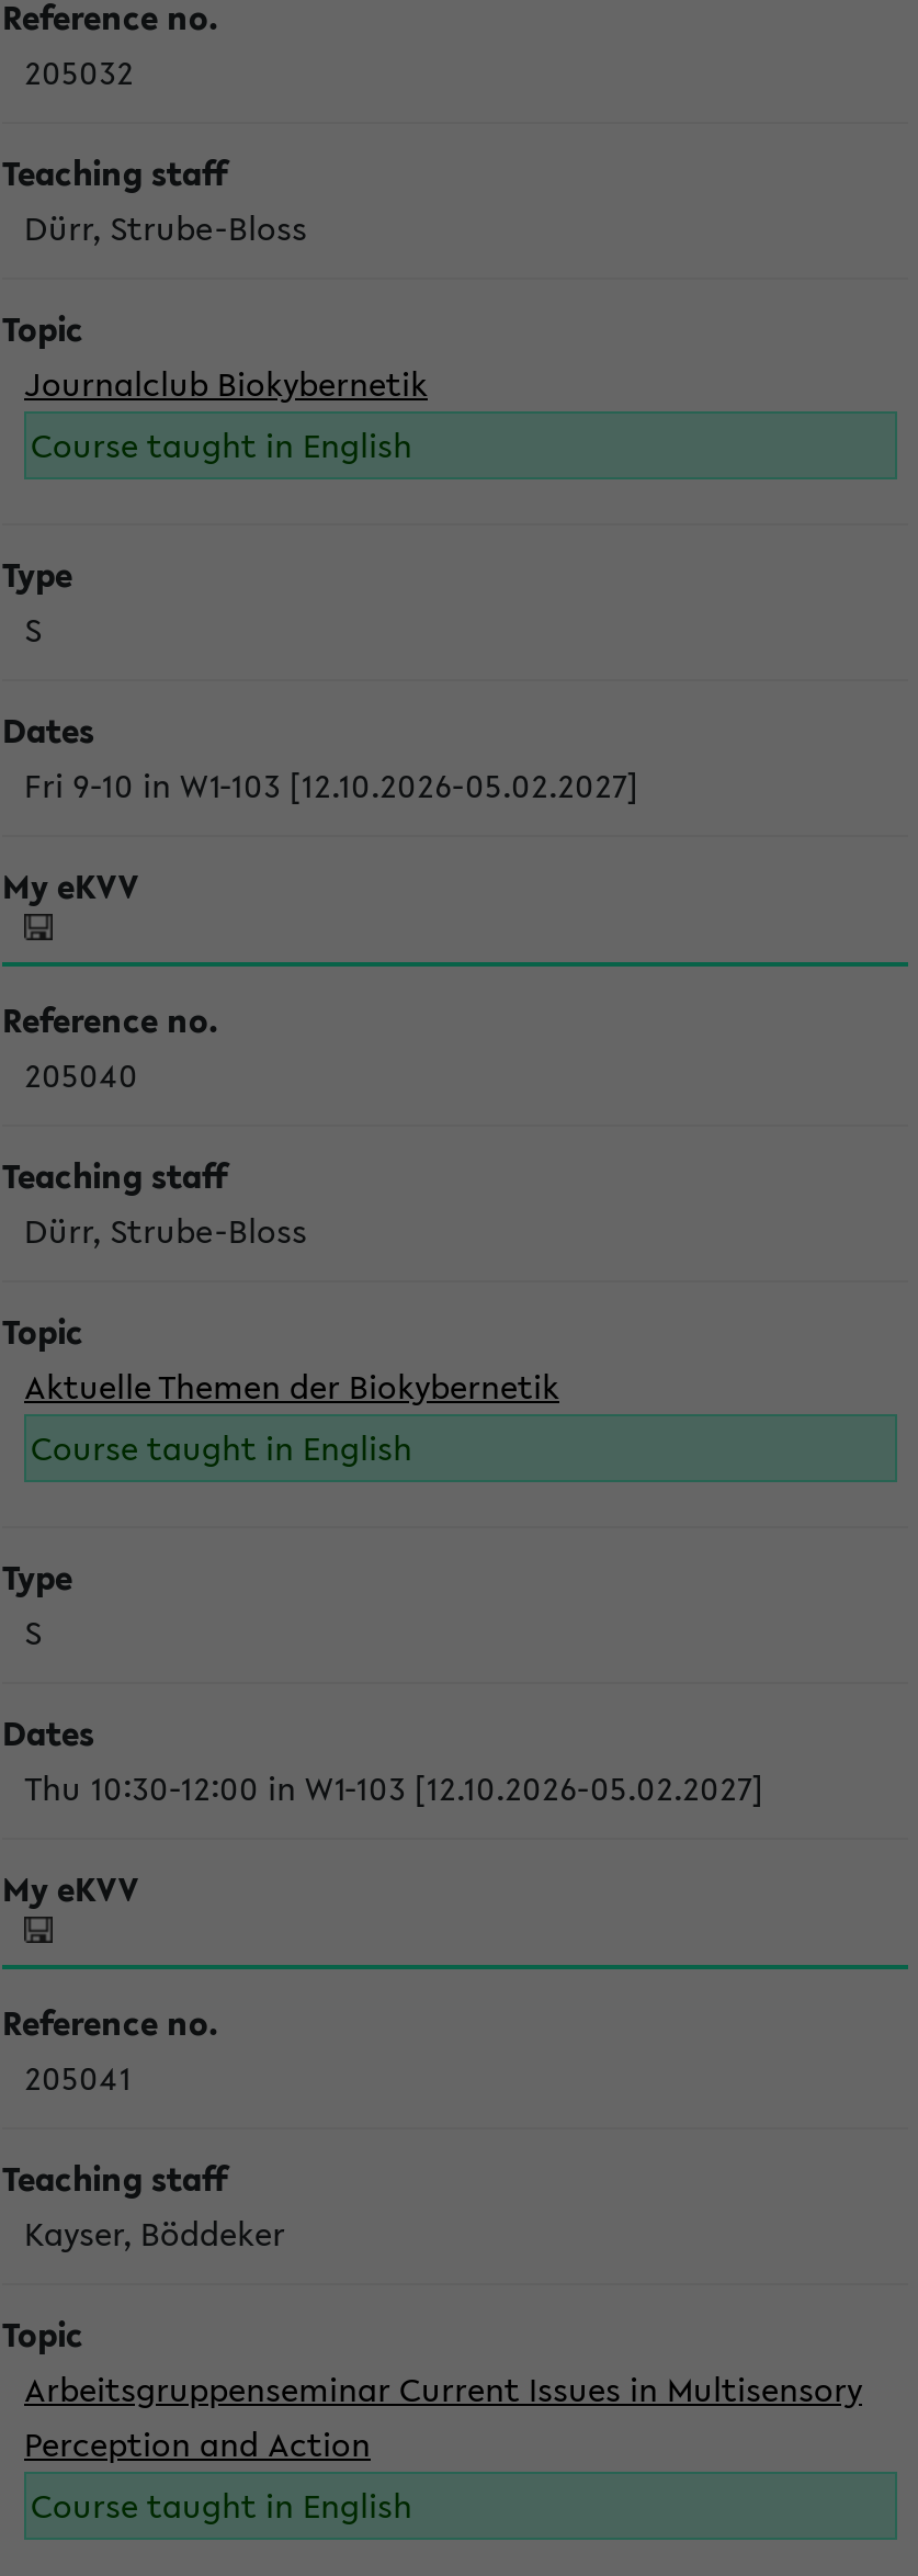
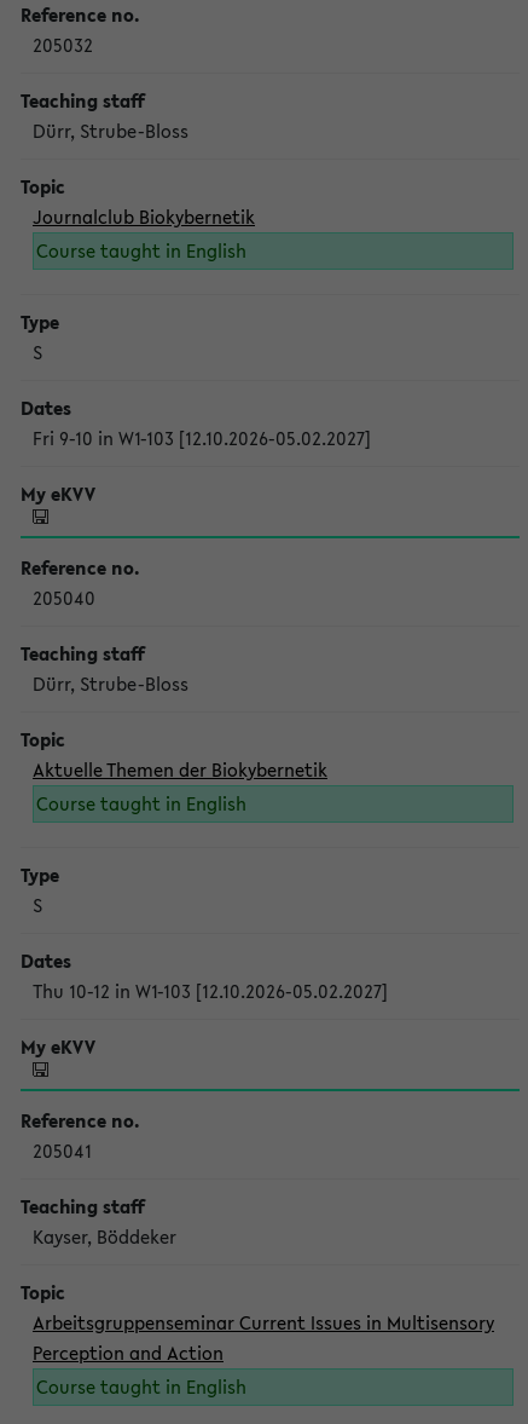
[24,1763,763,1811] Thu 10:30-12:00 in W1-103 [12.10.2026-05.02.2027] -> [33,978,388,1004] Thu 10-12 in W1-103 [12.10.2026-05.02.2027]

